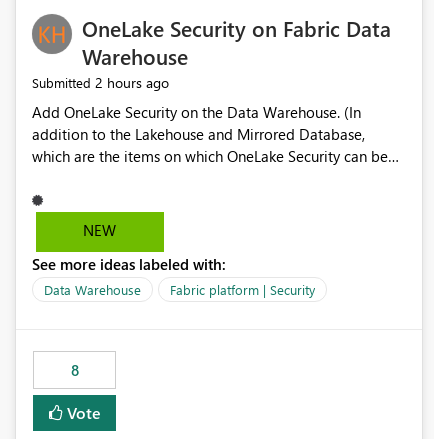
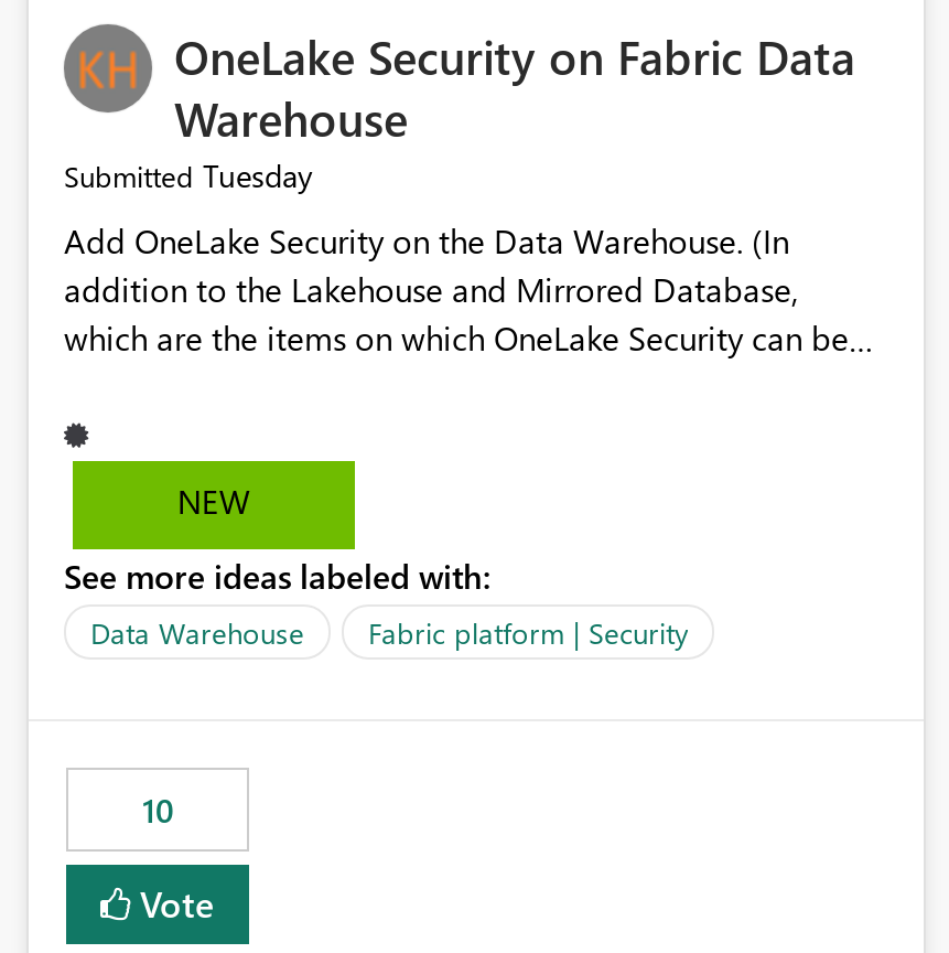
[32,73,169,92] Submitted 2 hours ago -> [64,155,313,197] Submitted Tuesday
[70,360,78,380] 8 -> [142,788,173,833] 10

